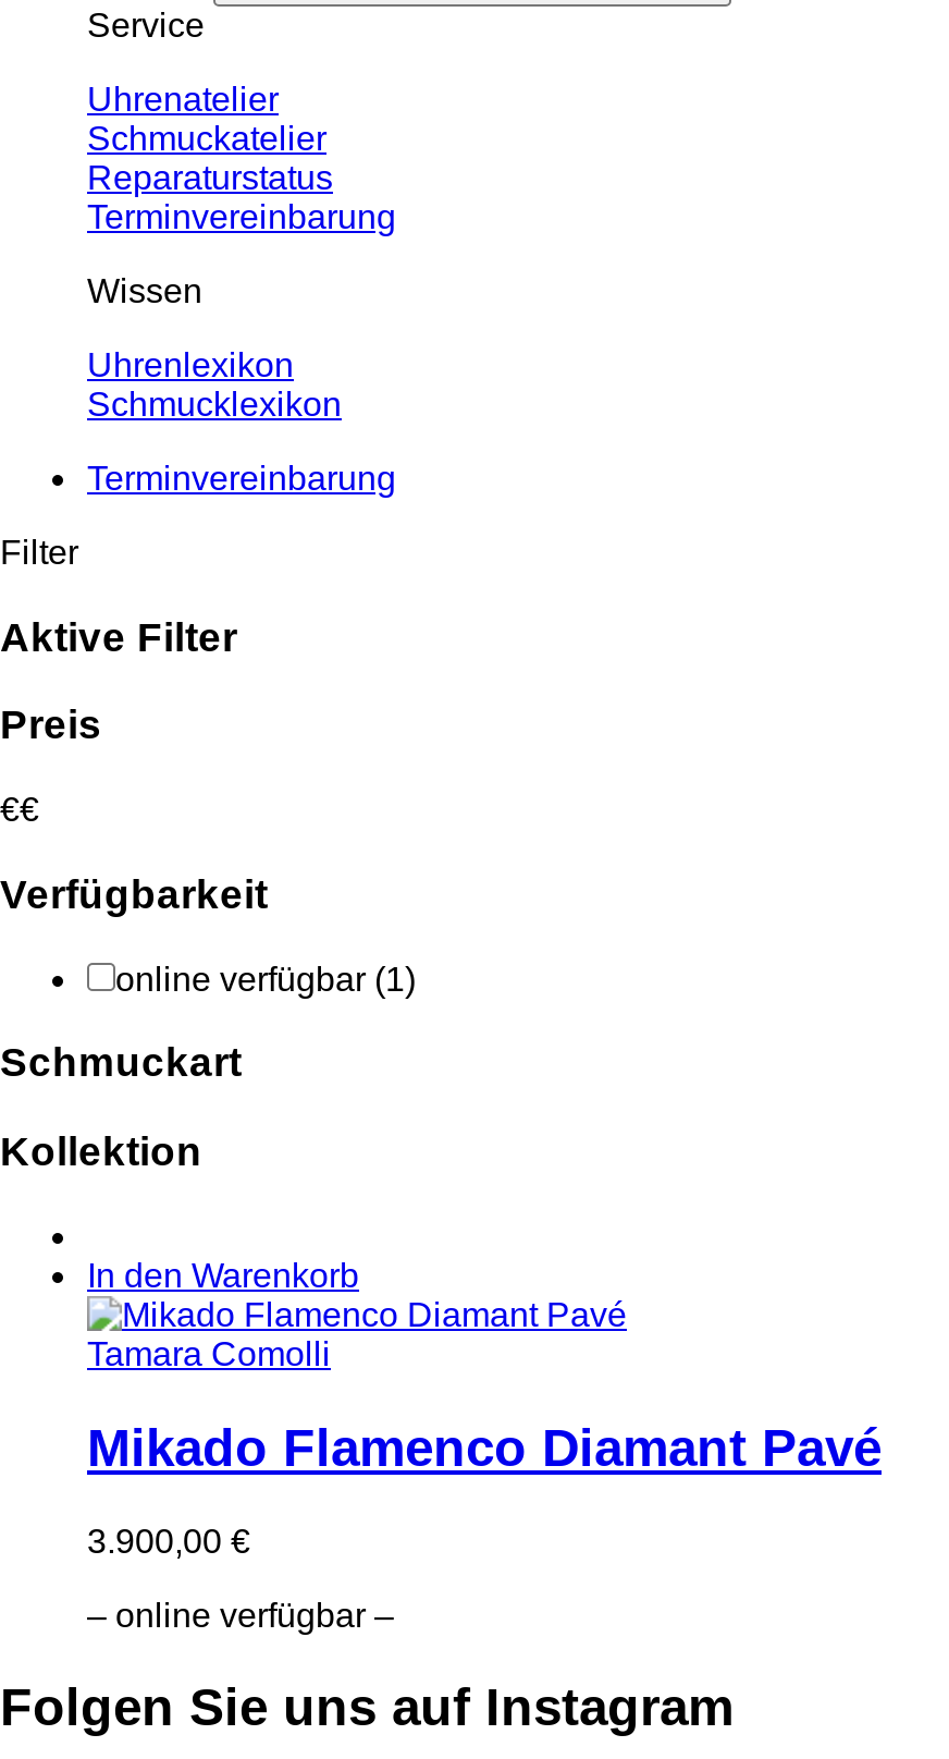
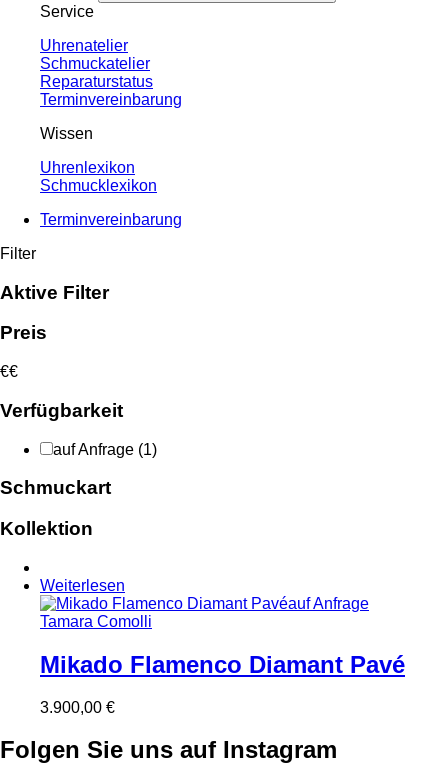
[115,960,416,997] online verfügbar (1) -> [53,441,157,458] auf Anfrage (1)
[87,1256,359,1293] In den Warenkorb -> [40,577,369,612] Weiterlesen | auf Anfrage
[87,1596,394,1633] – online verfügbar – -> none

